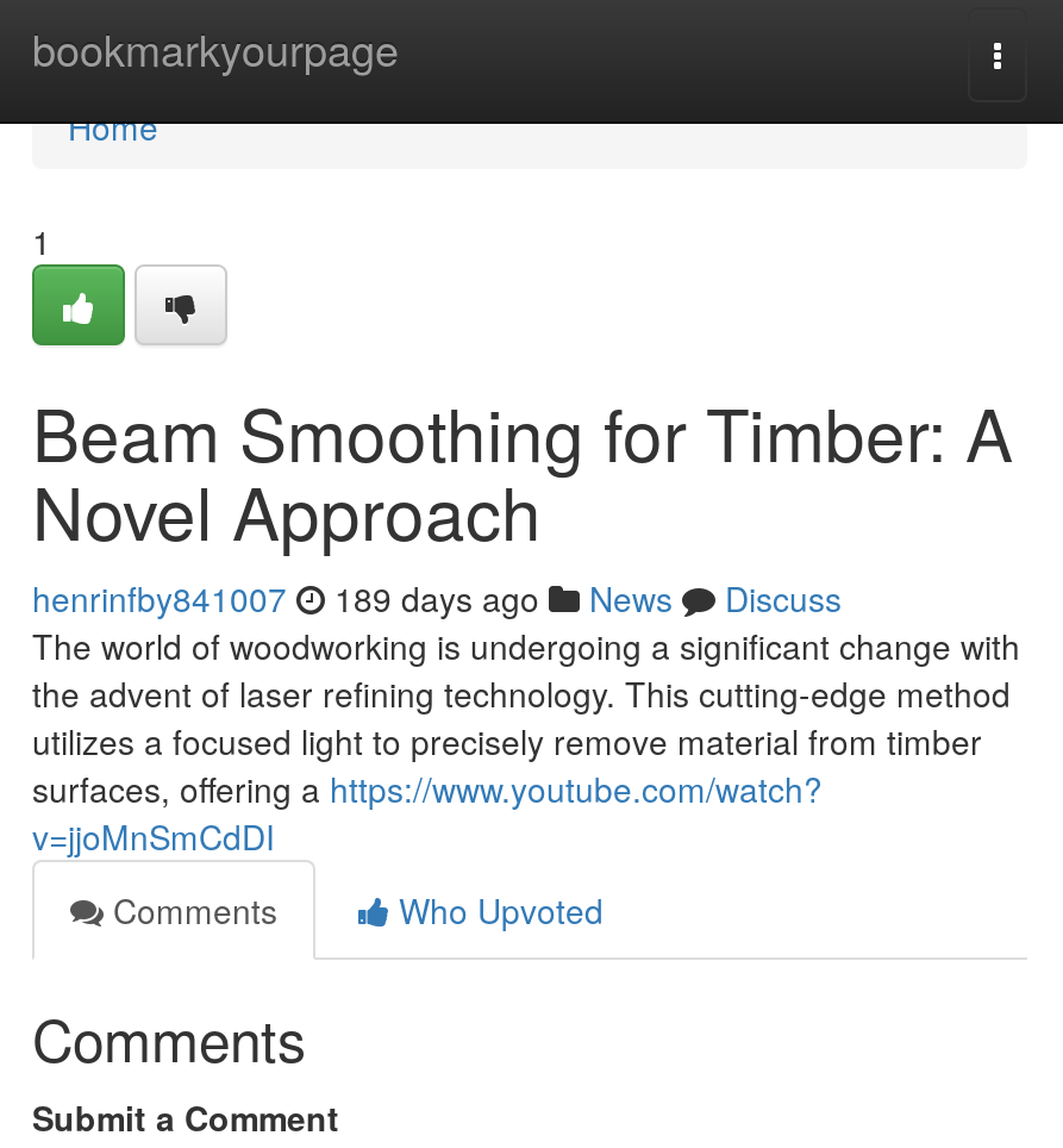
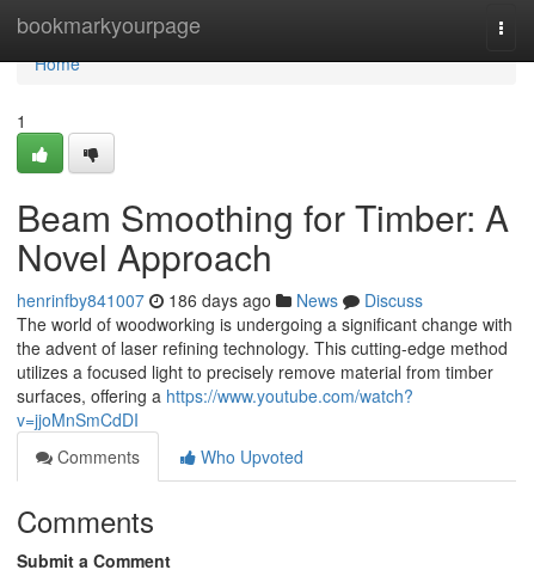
[32,574,842,622] henrinfby841007 189 days ago News Discuss -> [17,288,423,312] henrinfby841007 186 days ago News Discuss

